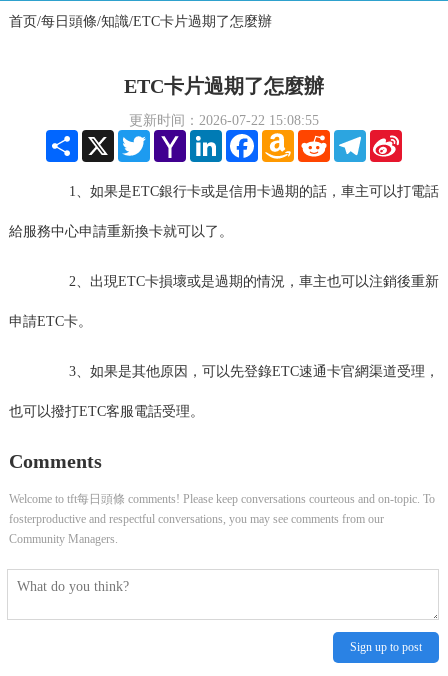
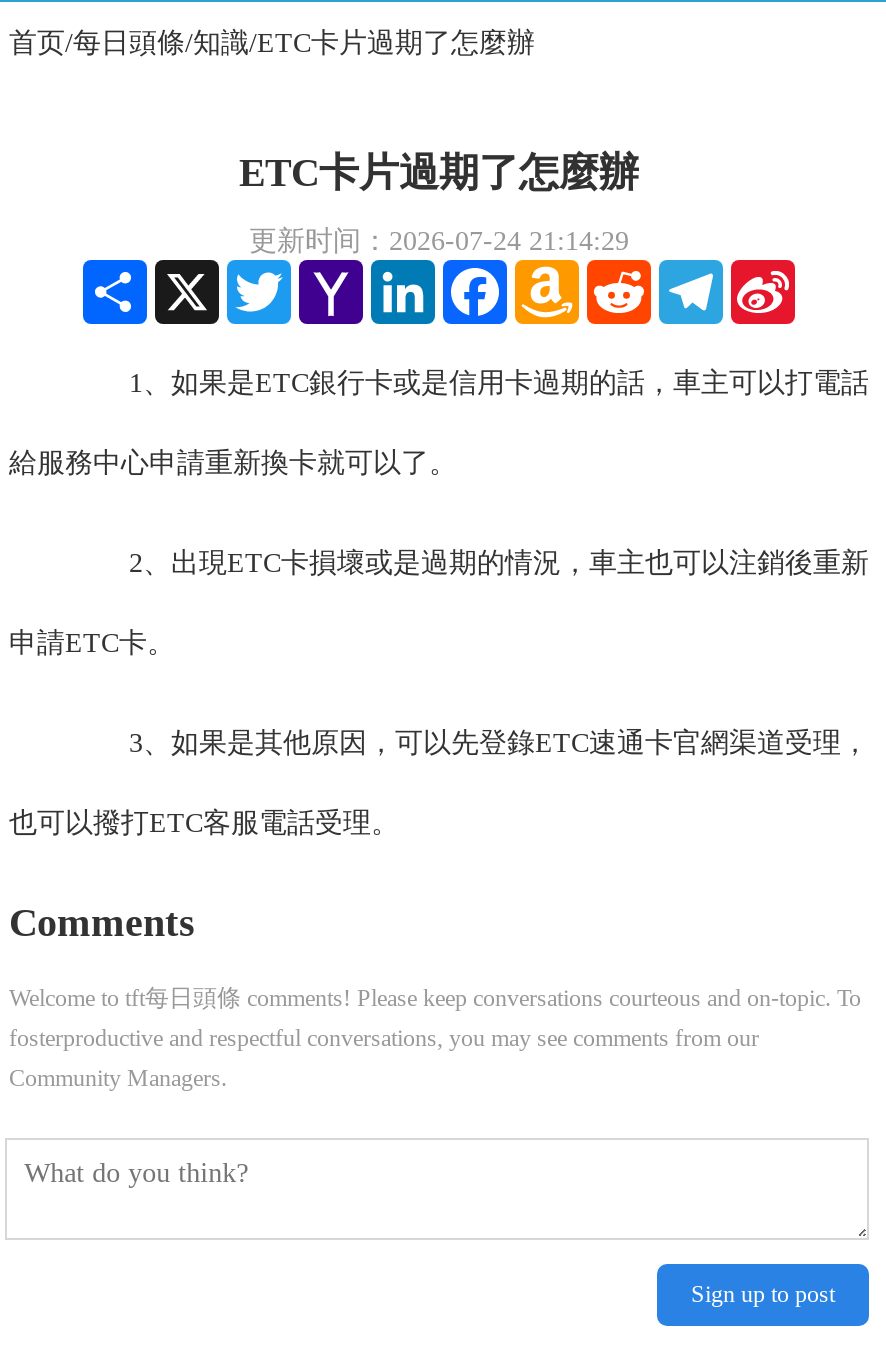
[129,113,319,128] 更新时间：2026-07-22 15:08:55 -> [249,226,629,256] 更新时间：2026-07-24 21:14:29

